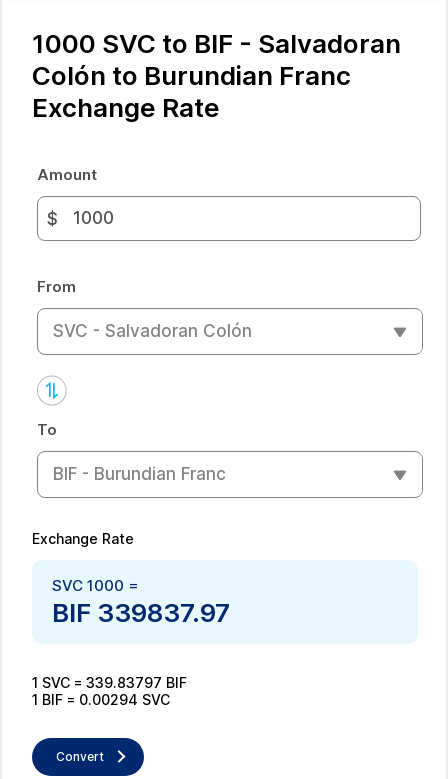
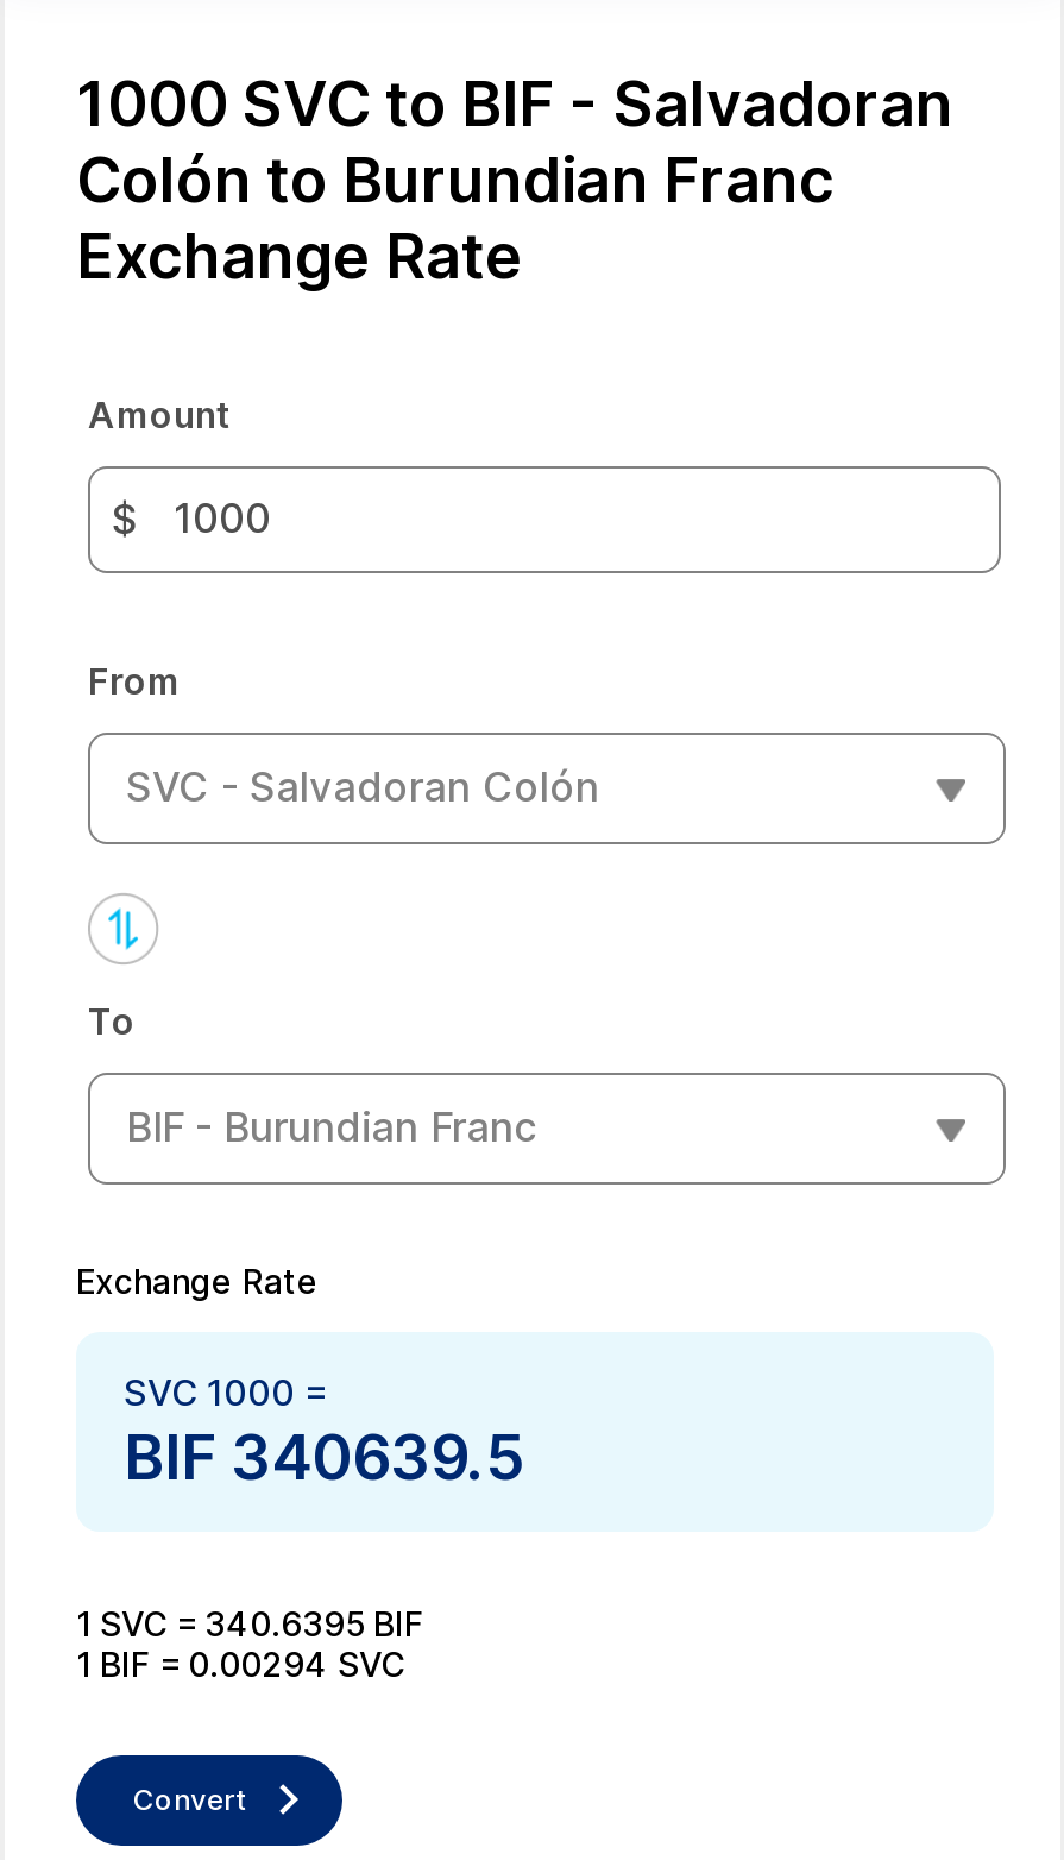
[52,596,230,627] BIF 339837.97 -> [124,1419,525,1493] BIF 340639.5
[32,673,187,690] 1 SVC = 339.83797 BIF -> [76,1602,423,1642] 1 SVC = 340.6395 BIF

